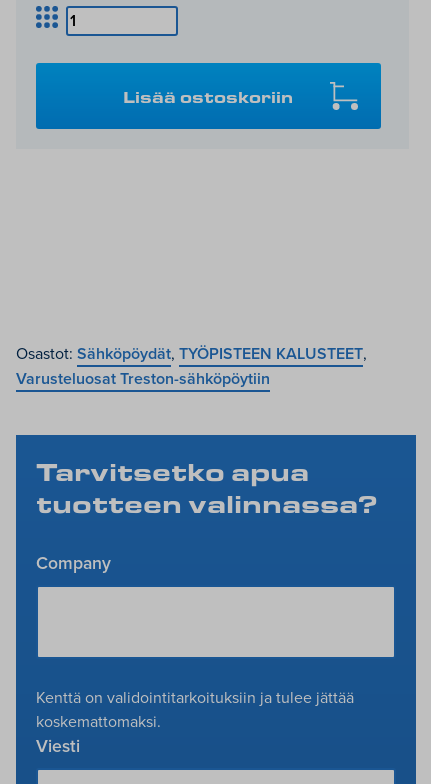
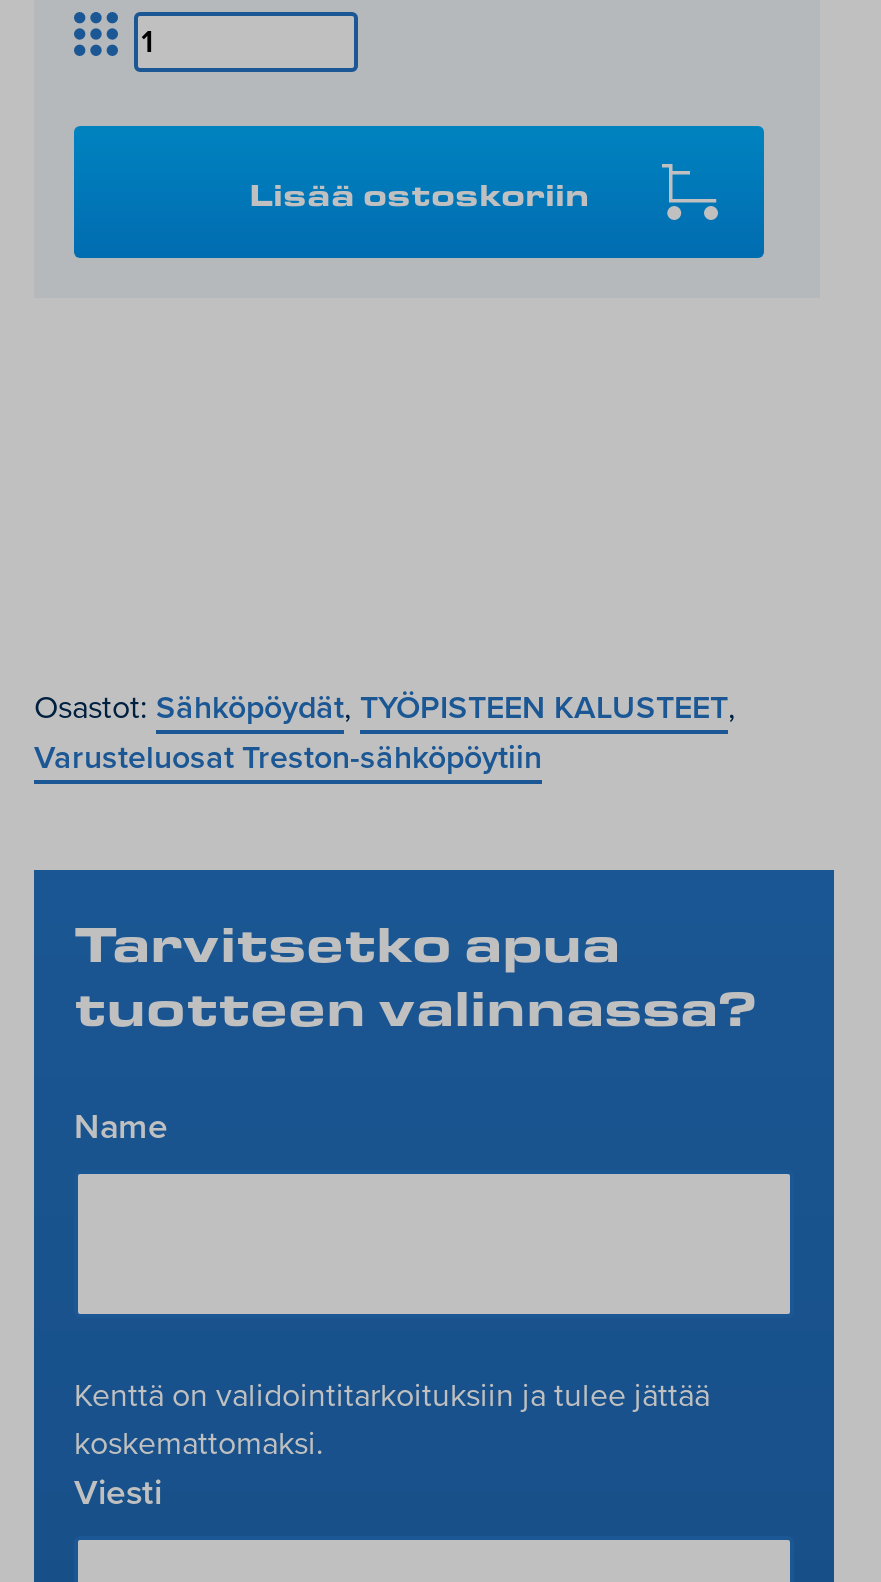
[36,550,111,575] Company -> [74,1100,168,1150] Name

